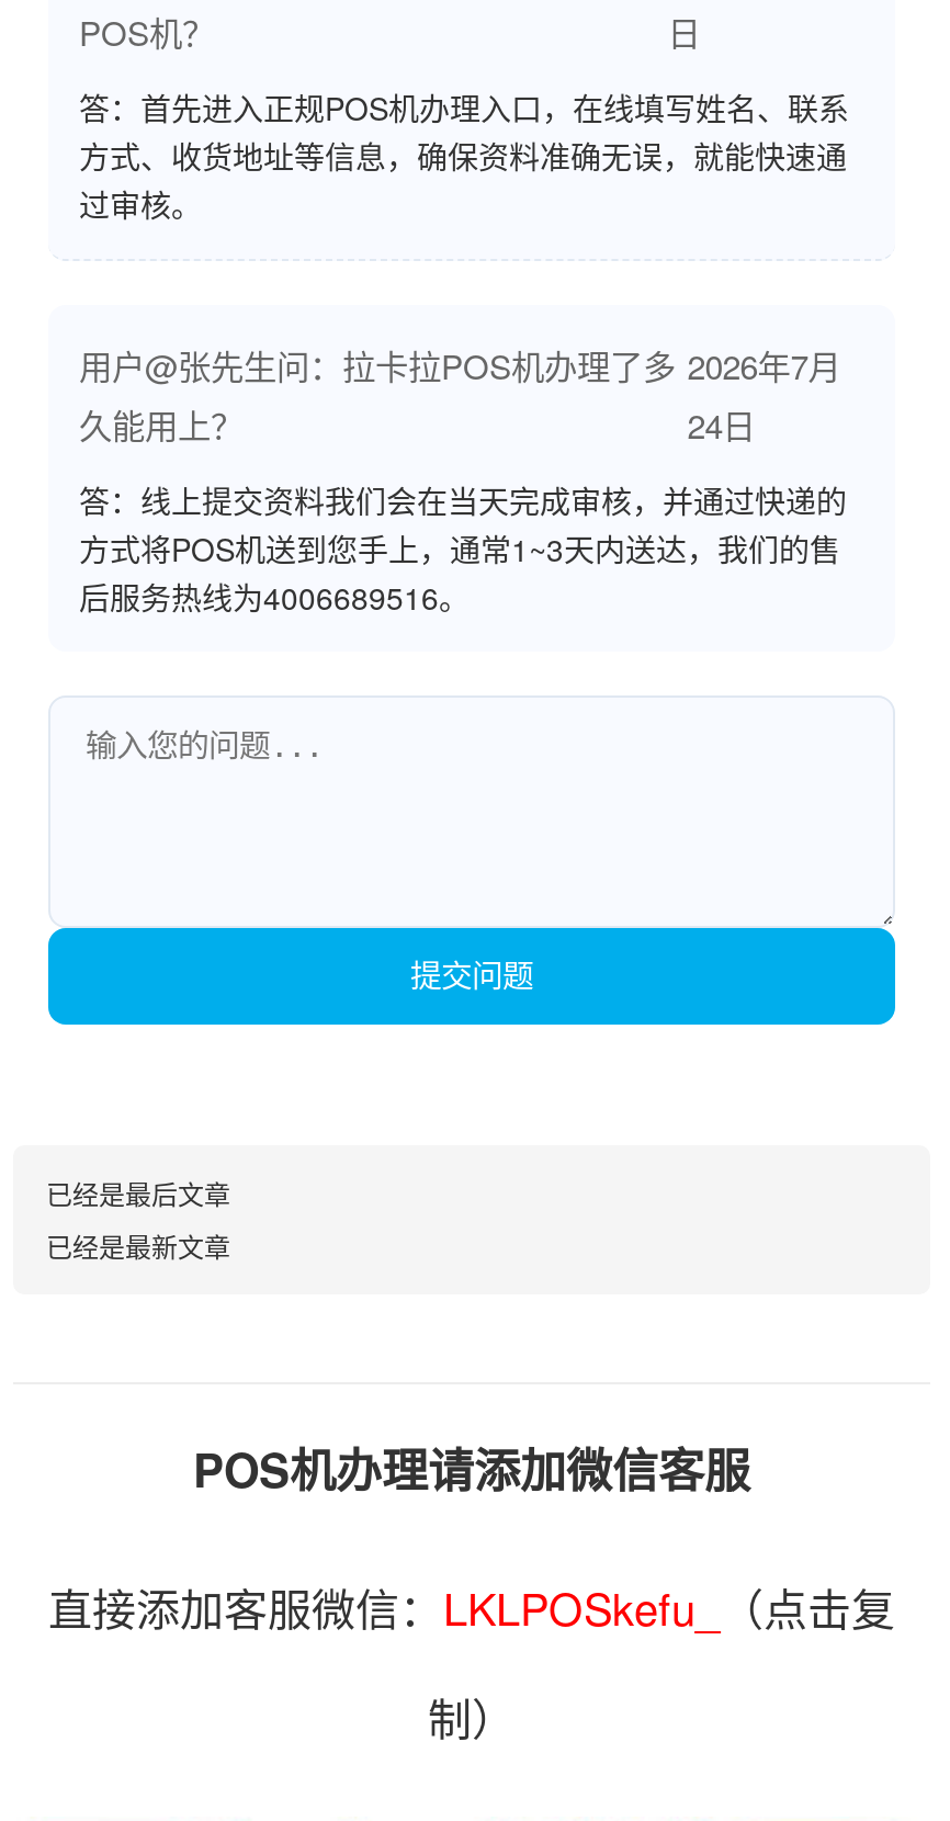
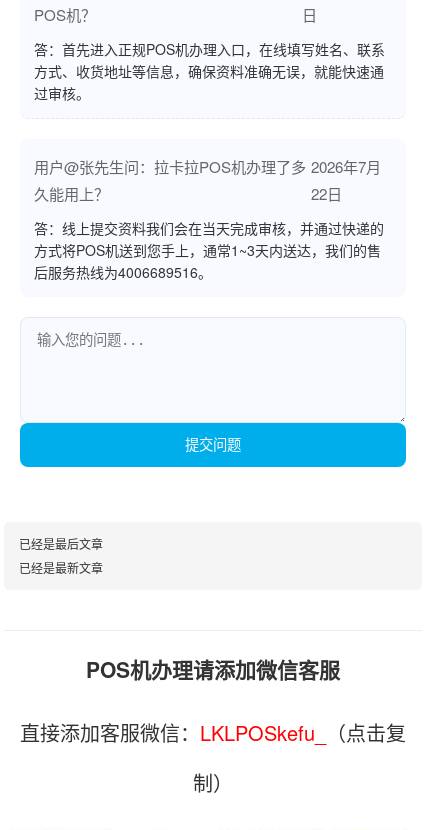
[687,402,755,448] 24日 -> [311,183,342,204] 22日

